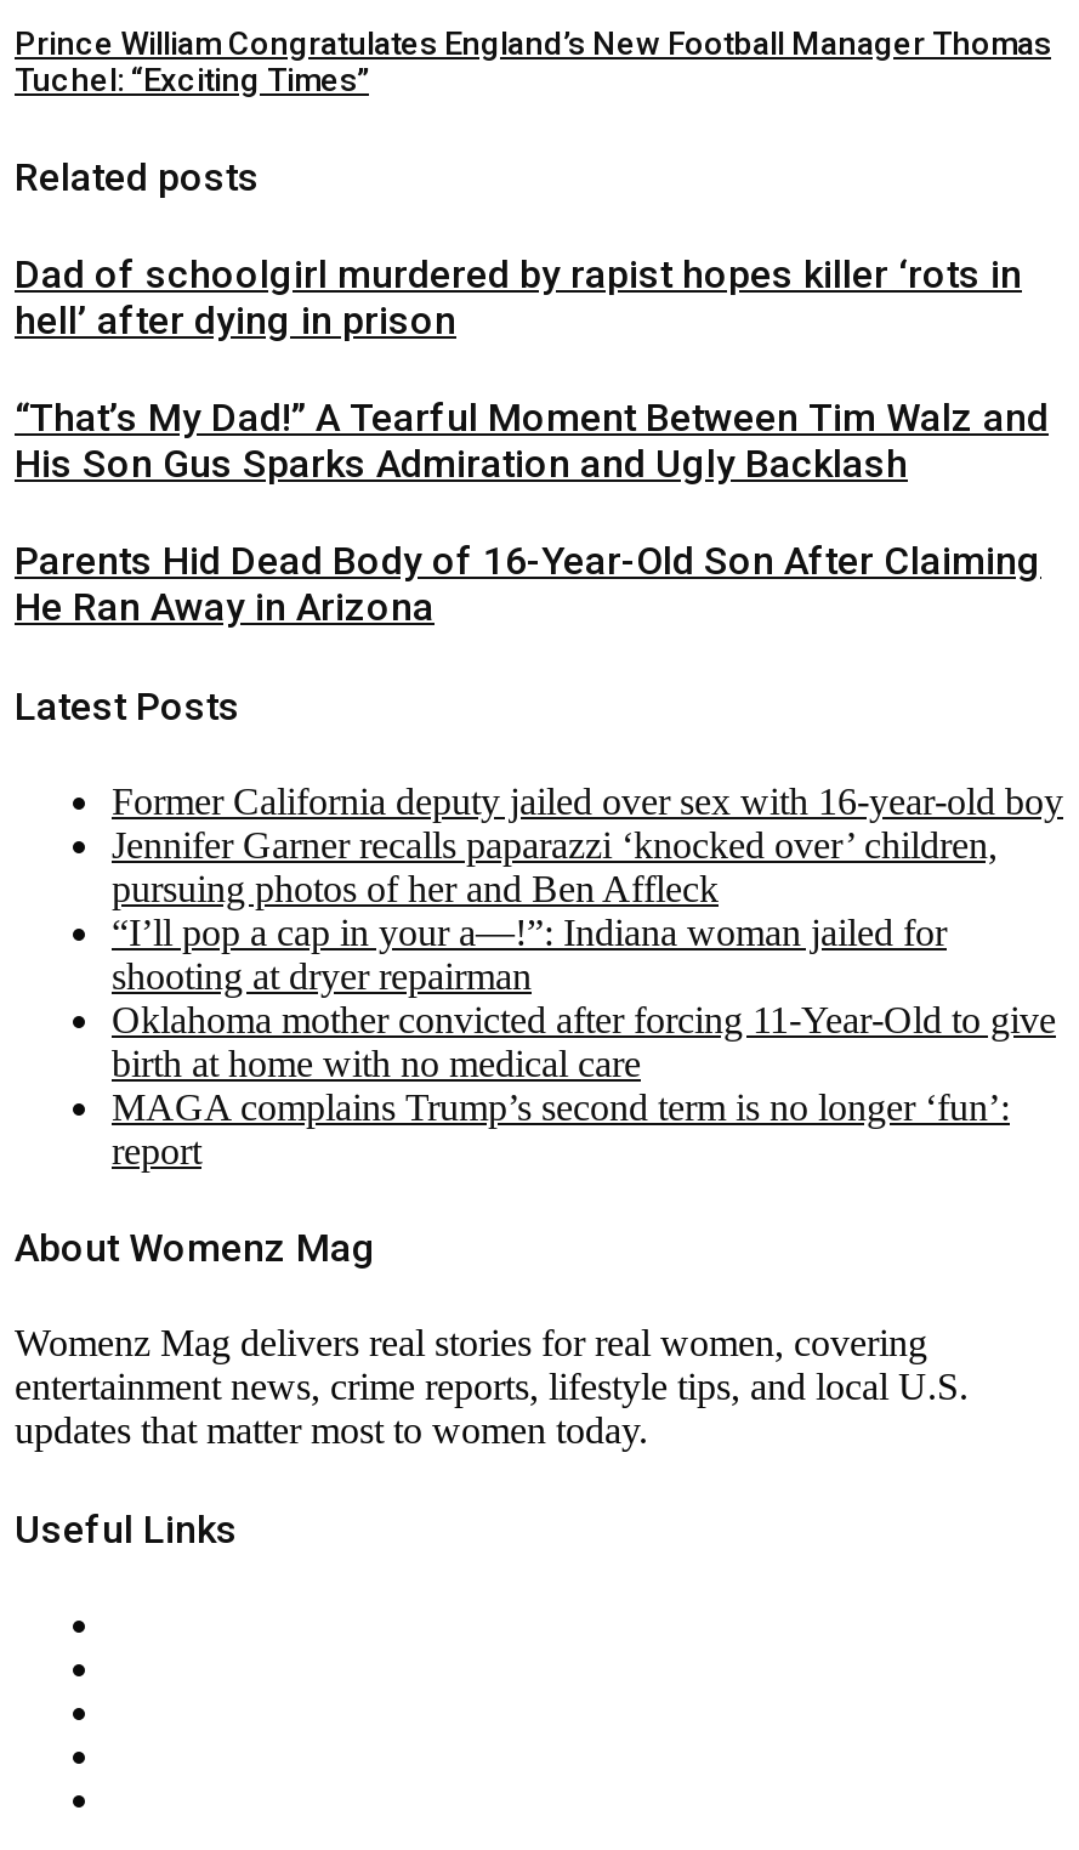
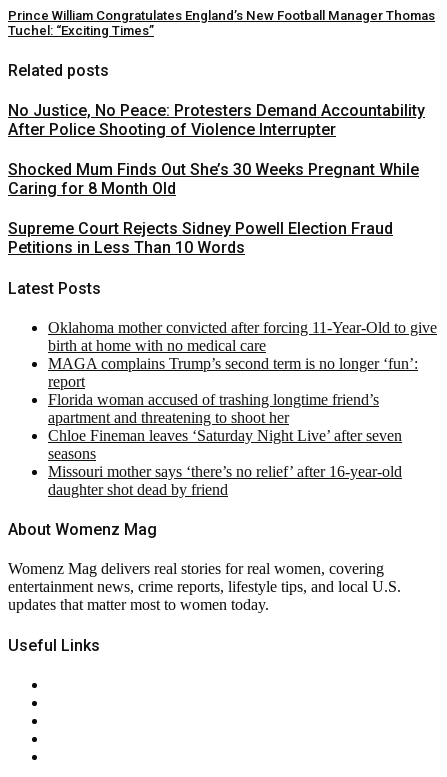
[15,251,1022,343] Dad of schoolgirl murdered by rapist hopes killer ‘rots in | hell’ after dying in prison -> [8,101,425,139] No Justice, No Peace: Protesters Demand Accountability | After Police Shooting of Violence Interrupter
[15,395,1049,487] “That’s My Dad!” A Tearful Moment Between Tim Walz and | His Son Gus Sparks Admiration and Ugly Backlash -> [8,160,419,198] Shocked Mum Finds Out She’s 30 Weeks Pregnant While | Caring for 8 Month Old
[15,538,1041,631] Parents Hid Dead Body of 16-Year-Old Son After Claiming | He Ran Away in Arizona -> [8,219,393,257] Supreme Court Rejects Sidney Powell Election Fraud | Petitions in Less Than 10 Words
[112,780,1063,996] Former California deputy jailed over sex with 16-year-old boy | Jennifer Garner recalls paparazzi ‘knocked over’ children, | pursuing photos of her and Ben Affleck | “I’ll pop a cap in your a—!”: Indiana woman jailed for | shooting at dryer repairman -> none
moved [112,999,1056,1171] -> [48,319,437,390]: Oklahoma mother convicted after forcing 11-Year-Old to give | birth at home with no medical care | MAGA complains Trump’s second term is no longer ‘fun’: | report
none -> [48,391,402,498] Florida woman accused of trashing longtime friend’s | apartment and threatening to shoot her | Chloe Fineman leaves ‘Saturday Night Live’ after seven | seasons | Missouri mother says ‘there’s no relief’ after 16-year-old | daughter shot dead by friend

